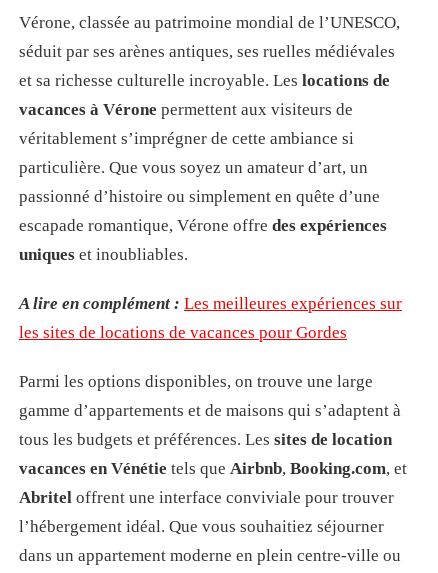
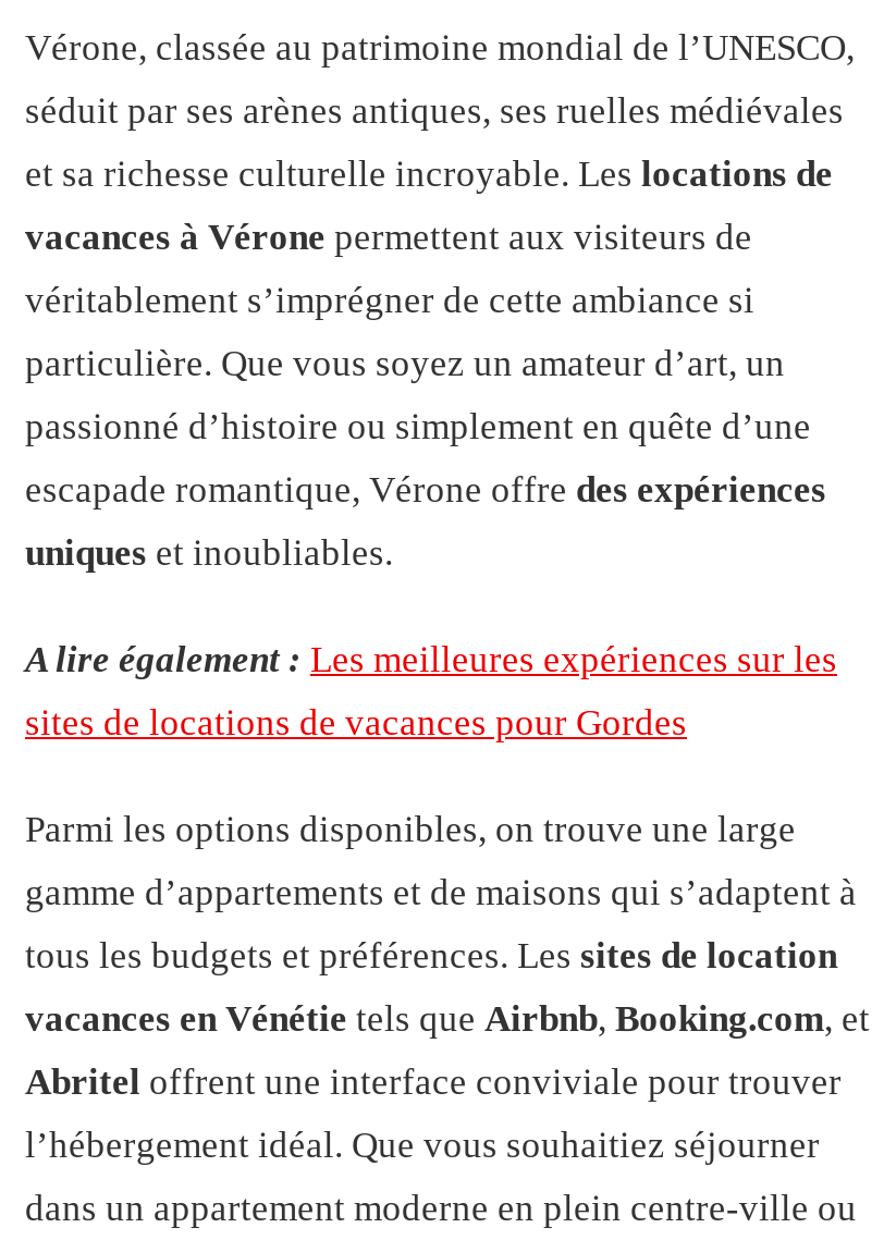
[19,294,402,313] A lire en complément : Les meilleures expériences sur -> [25,639,837,680] A lire également : Les meilleures expériences sur les
[19,323,347,342] les sites de locations de vacances pour Gordes -> [25,702,687,744] sites de locations de vacances pour Gordes

